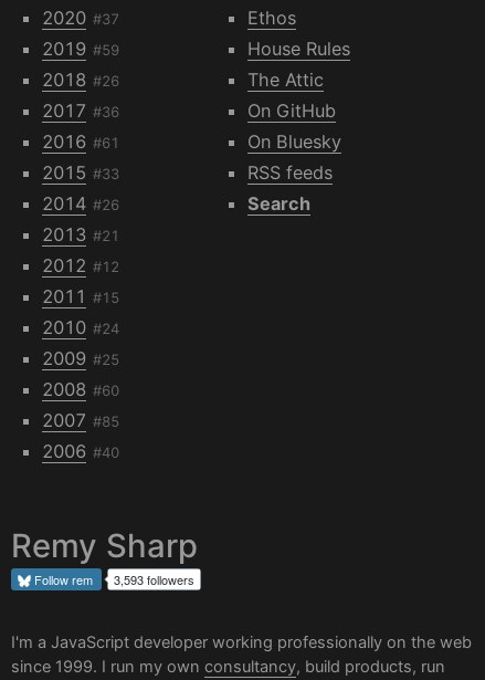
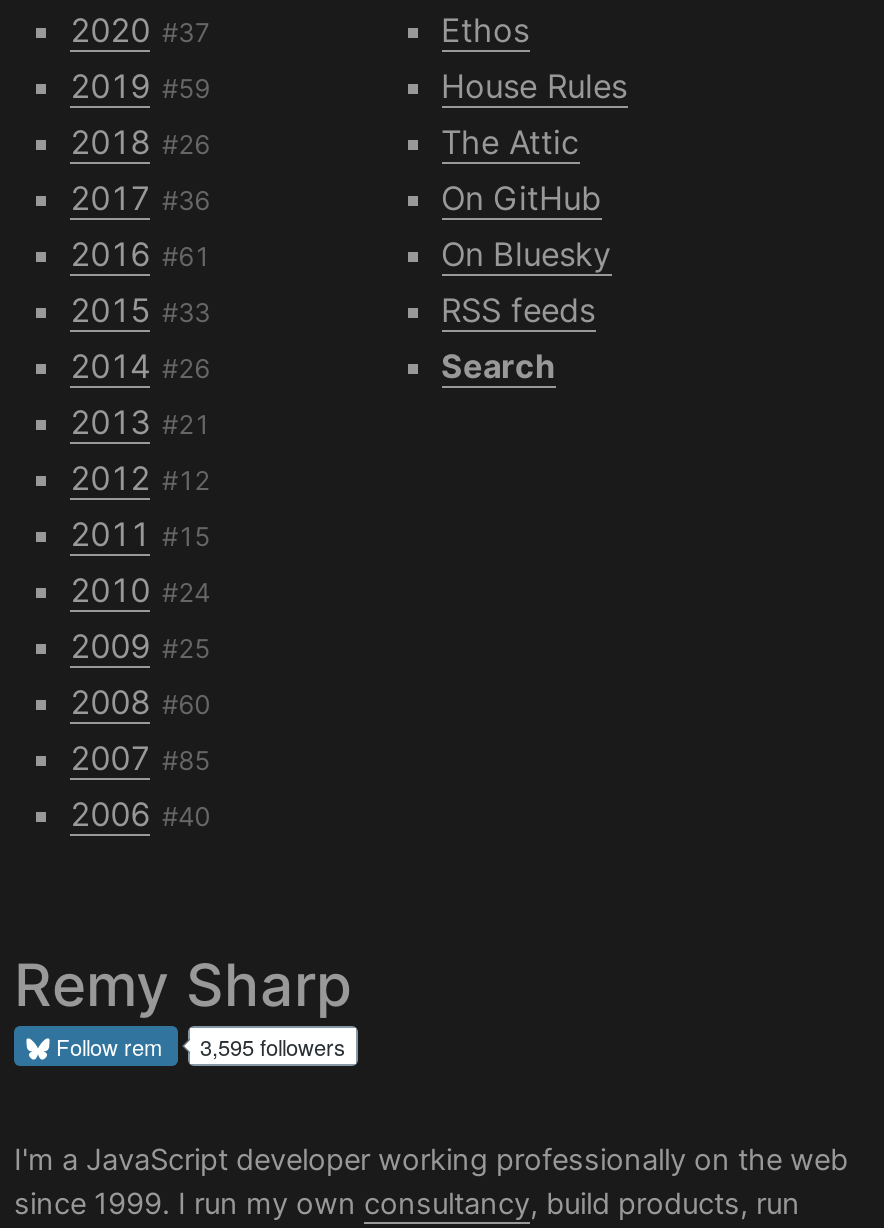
[34,570,194,588] Follow rem 3,593 followers -> [56,1029,346,1061] Follow rem 3,595 followers

